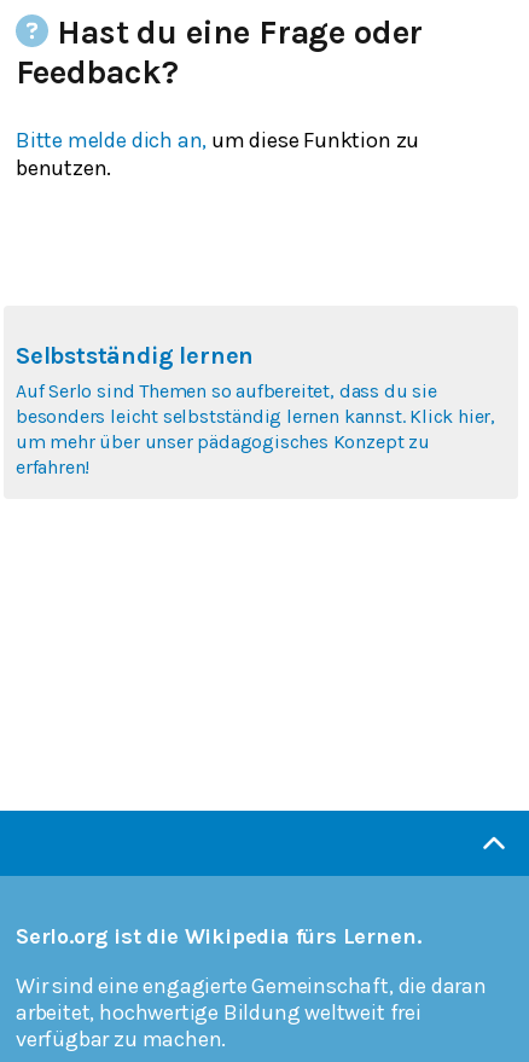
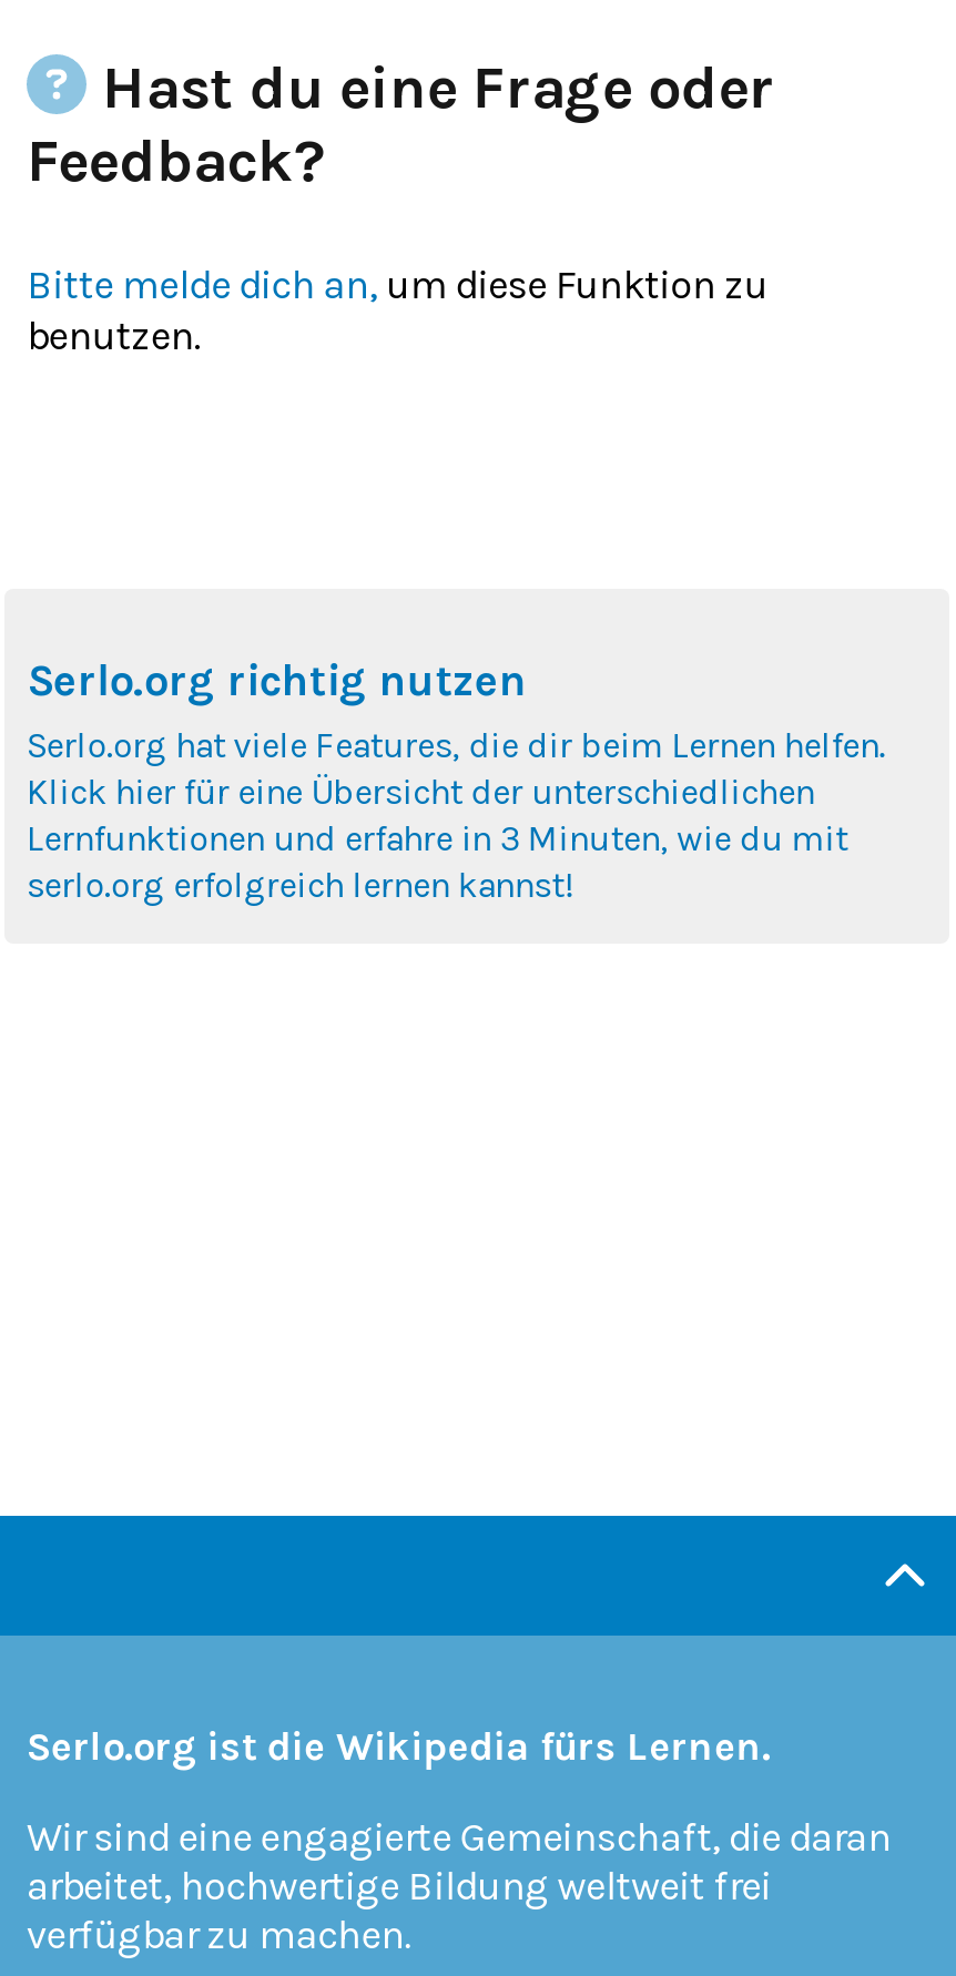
[16,341,495,478] Selbstständig lernen | Auf Serlo sind Themen so aufbereitet, dass du sie | besonders leicht selbstständig lernen kannst. Klick hier, | um mehr über unser pädagogisches Konzept zu | erfahren! -> [27,654,885,905] Serlo.org richtig nutzen | Serlo.org hat viele Features, die dir beim Lernen helfen. | Klick hier für eine Übersicht der unterschiedlichen | Lernfunktionen und erfahre in 3 Minuten, wie du mit | serlo.org erfolgreich lernen kannst!

